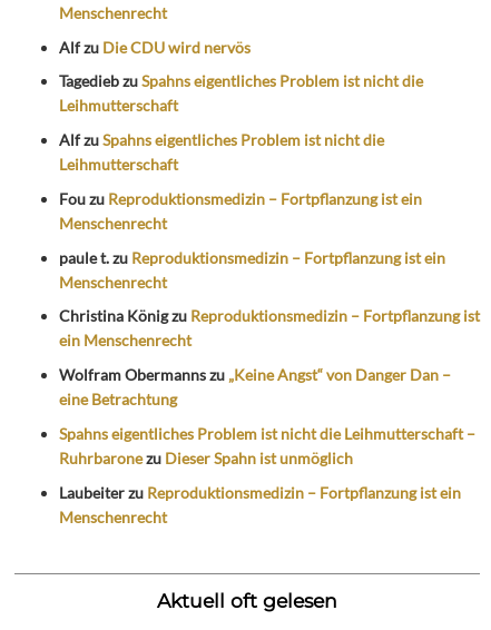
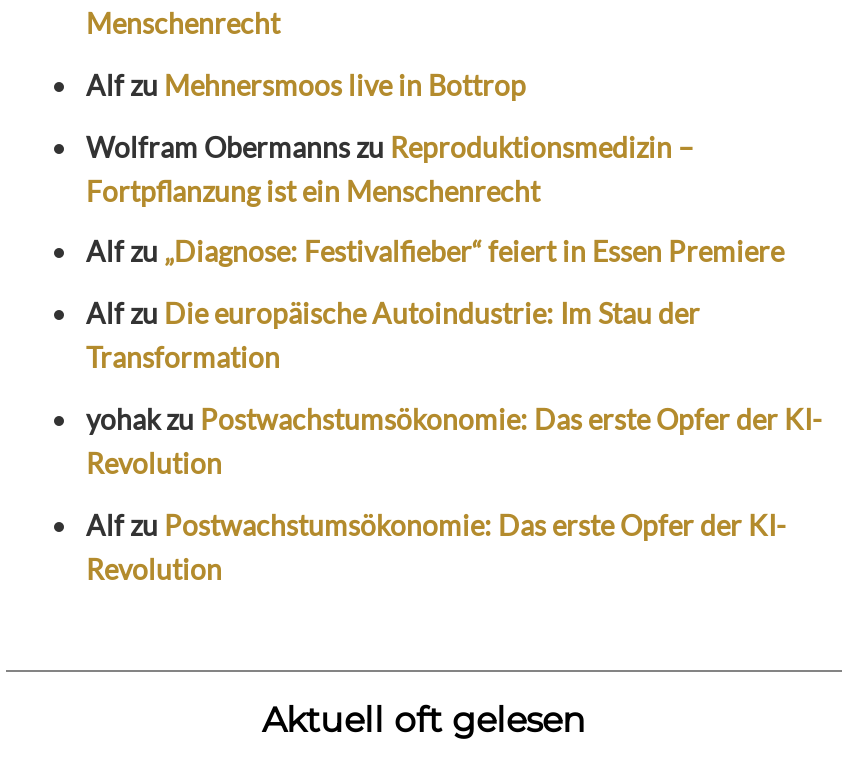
[59,37,480,526] Alf zu Die CDU wird nervös | Tagedieb zu Spahns eigentliches Problem ist nicht die | Leihmutterschaft | Alf zu Spahns eigentliches Problem ist nicht die | Leihmutterschaft | Fou zu Reproduktionsmedizin – Fortpflanzung ist ein | Menschenrecht | paule t. zu Reproduktionsmedizin – Fortpflanzung ist ein | Menschenrecht | Christina Königzu Reproduktionsmedizin – Fortpflanzung ist | ein Menschenrecht | Wolfram Obermanns zu „Keine Angst“ von Danger Dan – | eine Betrachtung | Spahns eigentliches Problem ist nicht die Leihmutterschaft – | Ruhrbarone zu Dieser Spahn ist unmöglich | Laubeiter zu Reproduktionsmedizin – Fortpflanzung ist ein | Menschenrecht -> [86,67,822,585] Alf zu Mehnersmoos live in Bottrop | Wolfram Obermanns zu Reproduktionsmedizin – | Fortpflanzung ist ein Menschenrecht | Alf zu „Diagnose: Festivalfieber“ feiert in Essen Premiere | Alf zu Die europäische Autoindustrie: Im Stau der | Transformation | yohak zu Postwachstumsökonomie: Das erste Opfer der KI- | Revolution | Alf zu Postwachstumsökonomie: Das erste Opfer der KI- | Revolution

